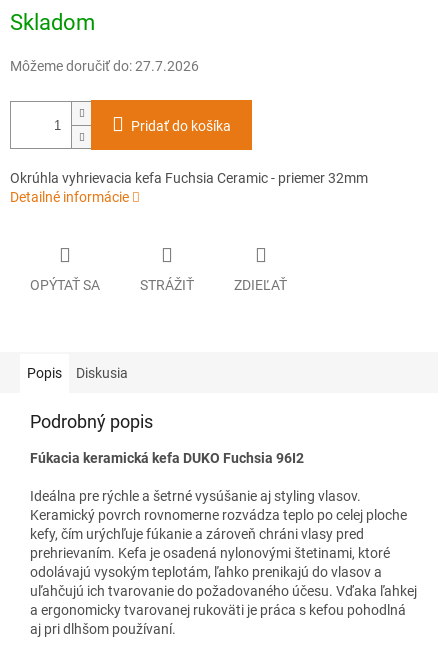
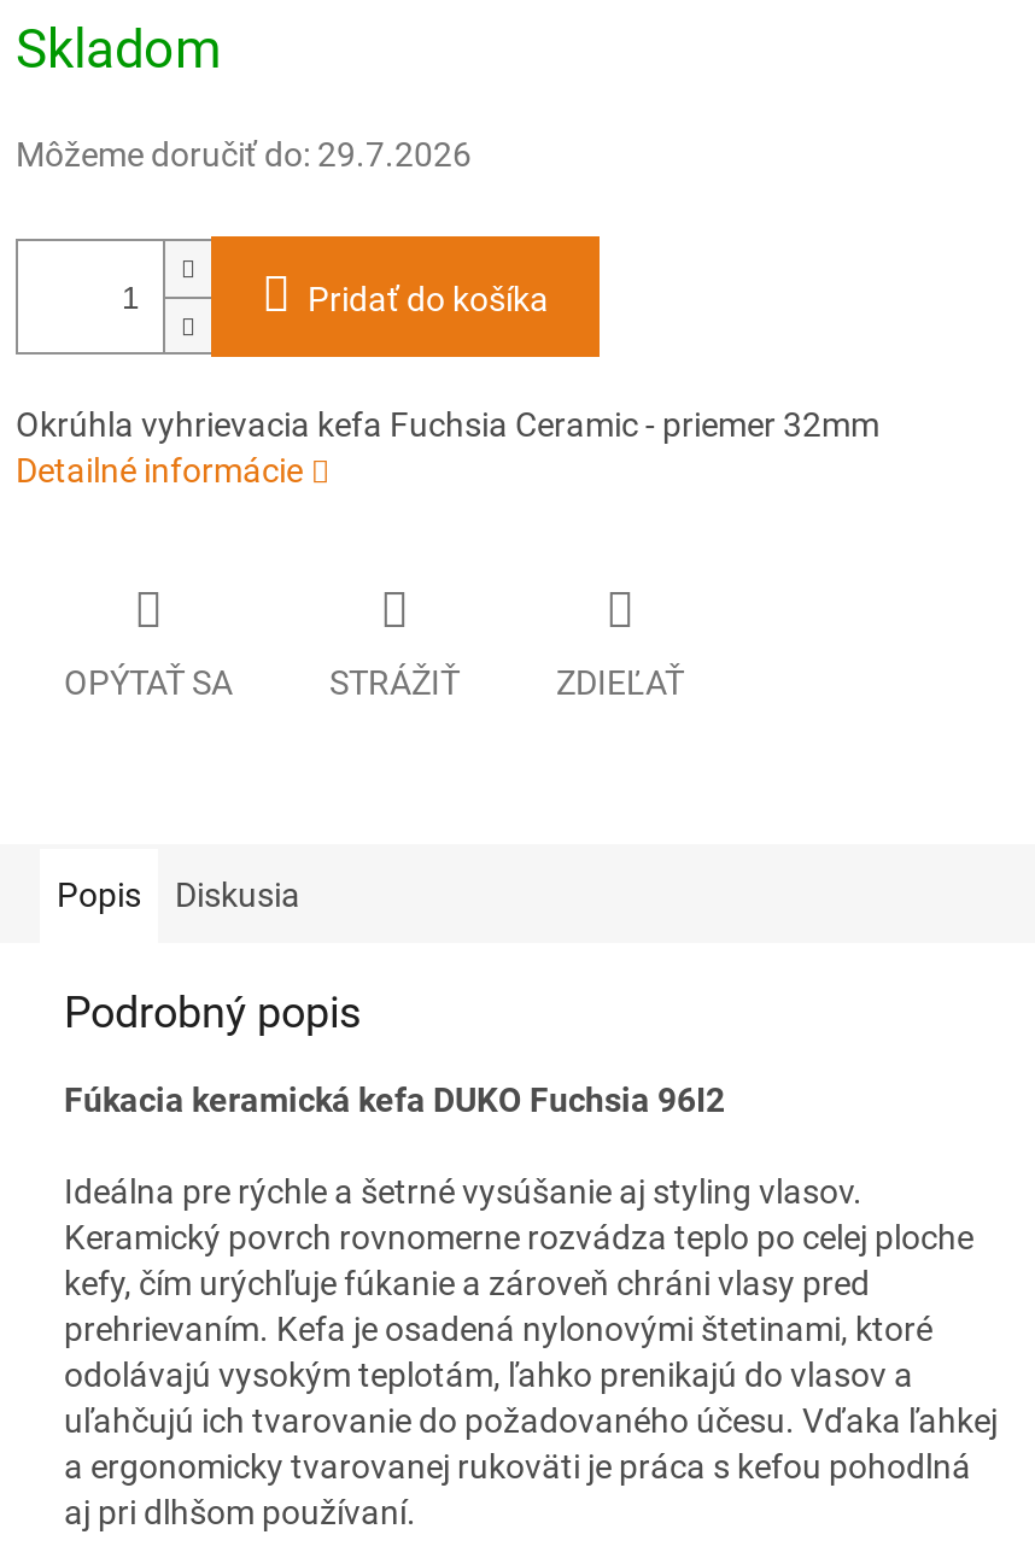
[10,58,199,74] Môžeme doručiť do: 27.7.2026 -> [16,136,472,175] Môžeme doručiť do: 29.7.2026

